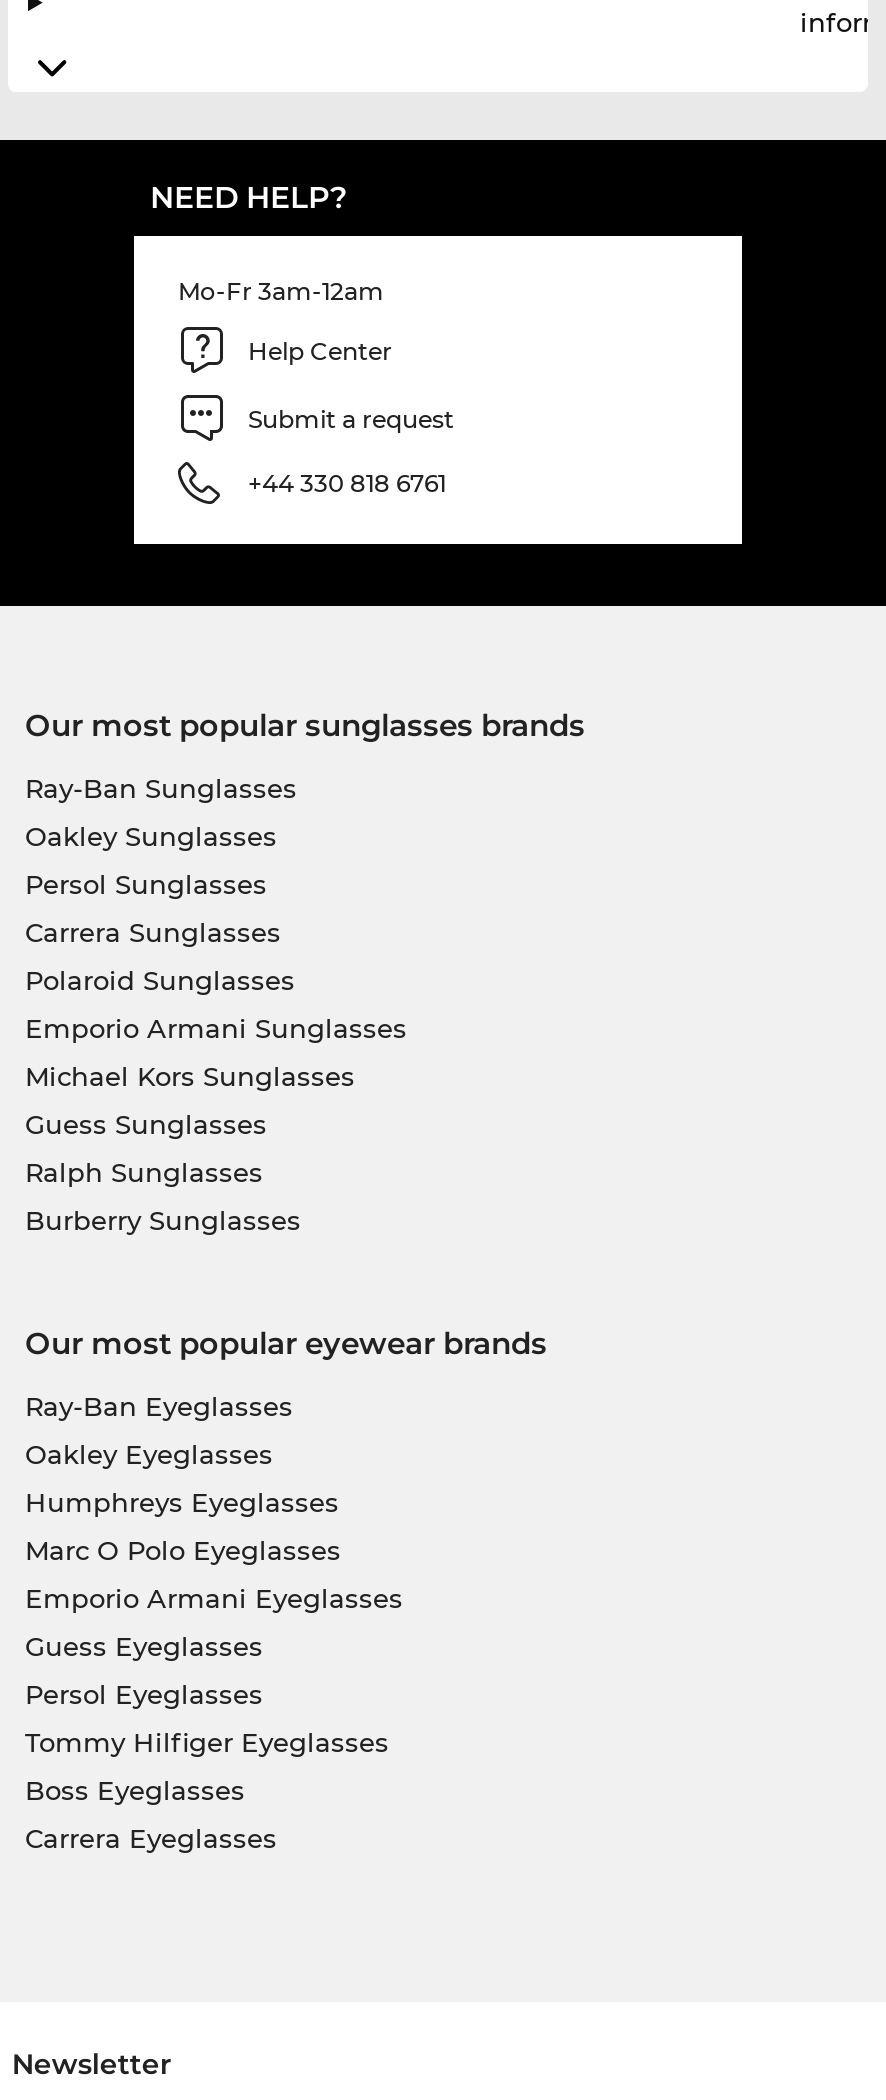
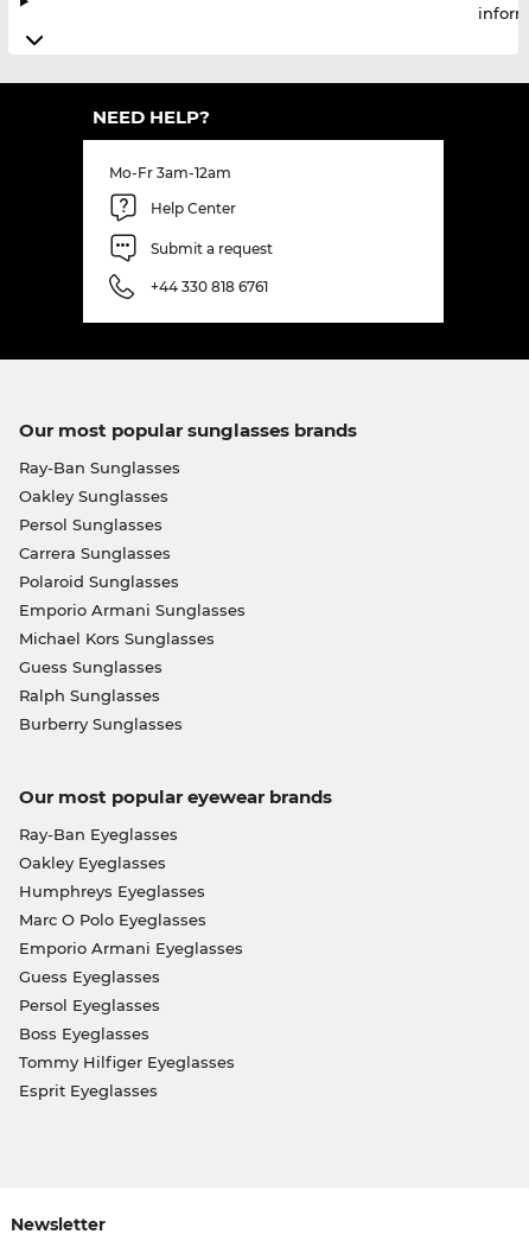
moved [25,1727,389,1759] -> [18,1053,234,1072]: Tommy Hilfiger Eyeglasses
moved [25,1775,245,1807] -> [18,1024,149,1043]: Boss Eyeglasses
[25,1823,277,1855] Carrera Eyeglasses -> [18,1081,157,1100] Esprit Eyeglasses

